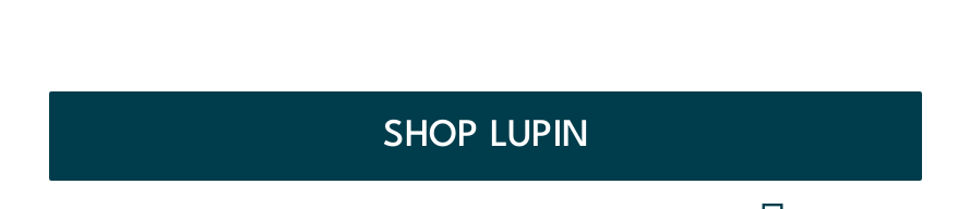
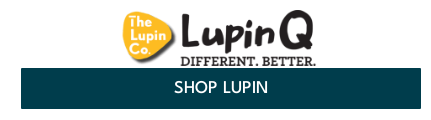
none -> [122,9,316,67] [image]

